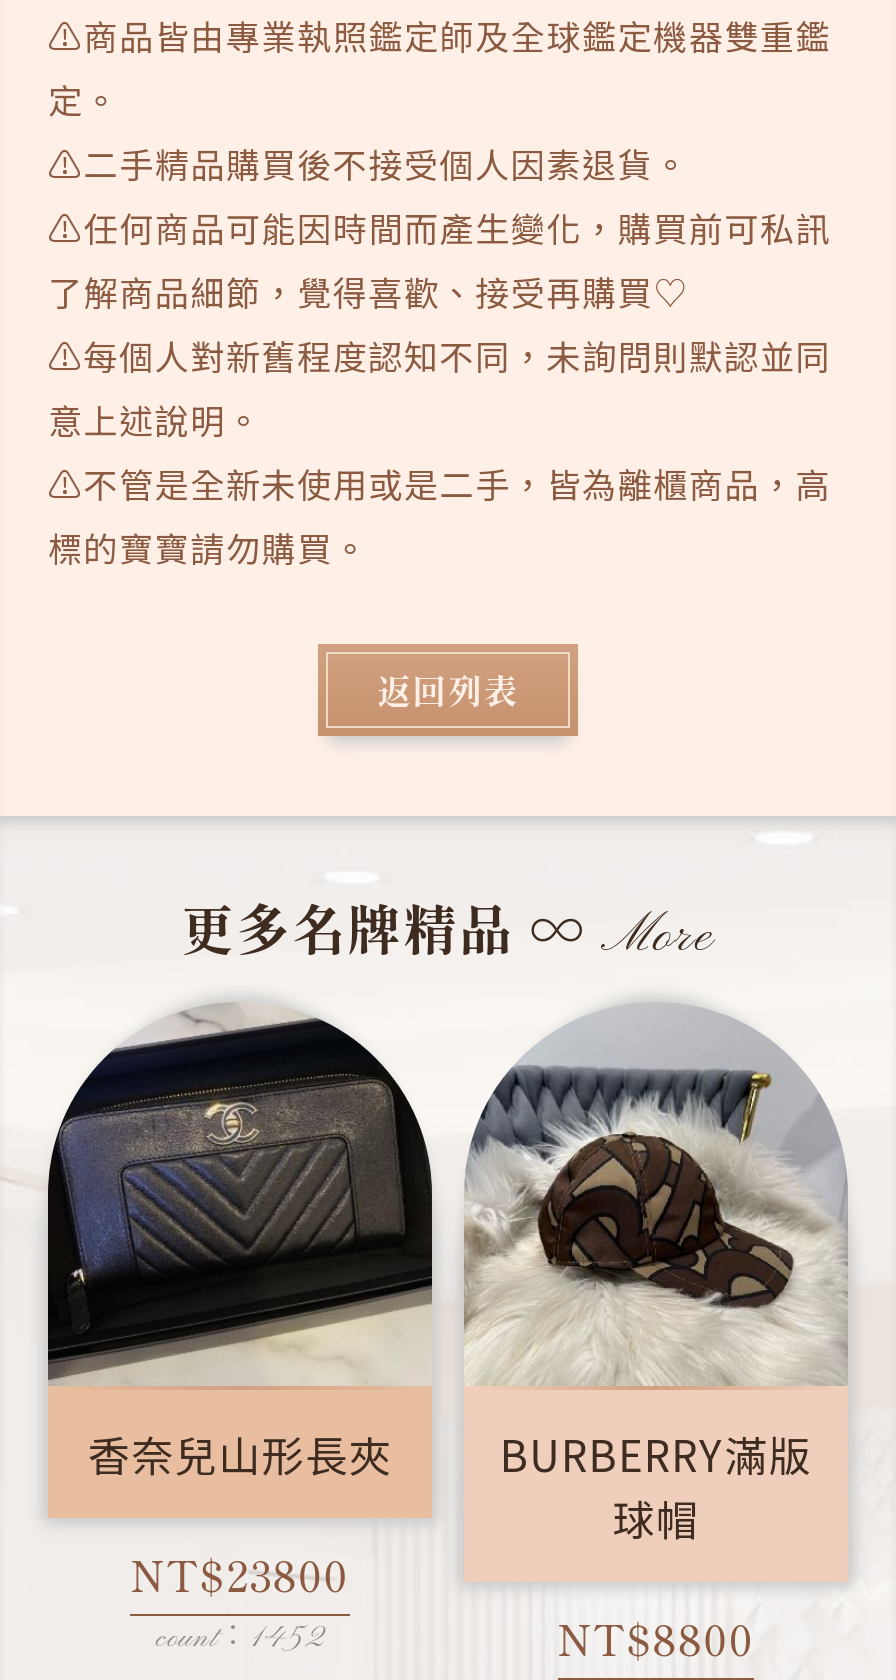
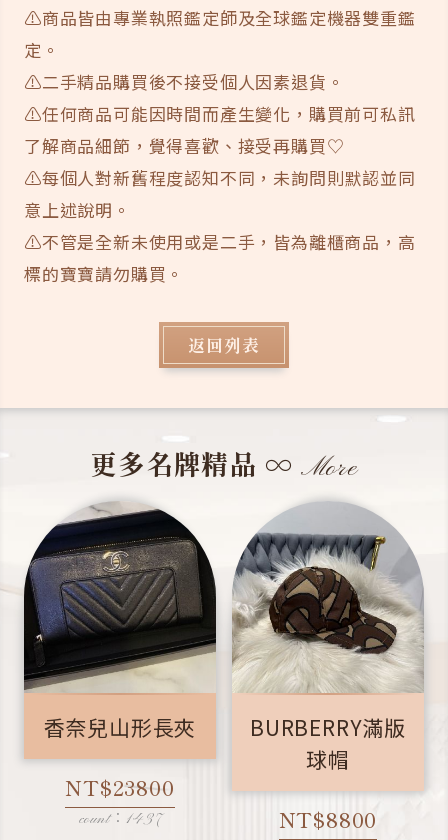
[156,1620,324,1658] count：1452 -> [78,810,161,829] count：1437

